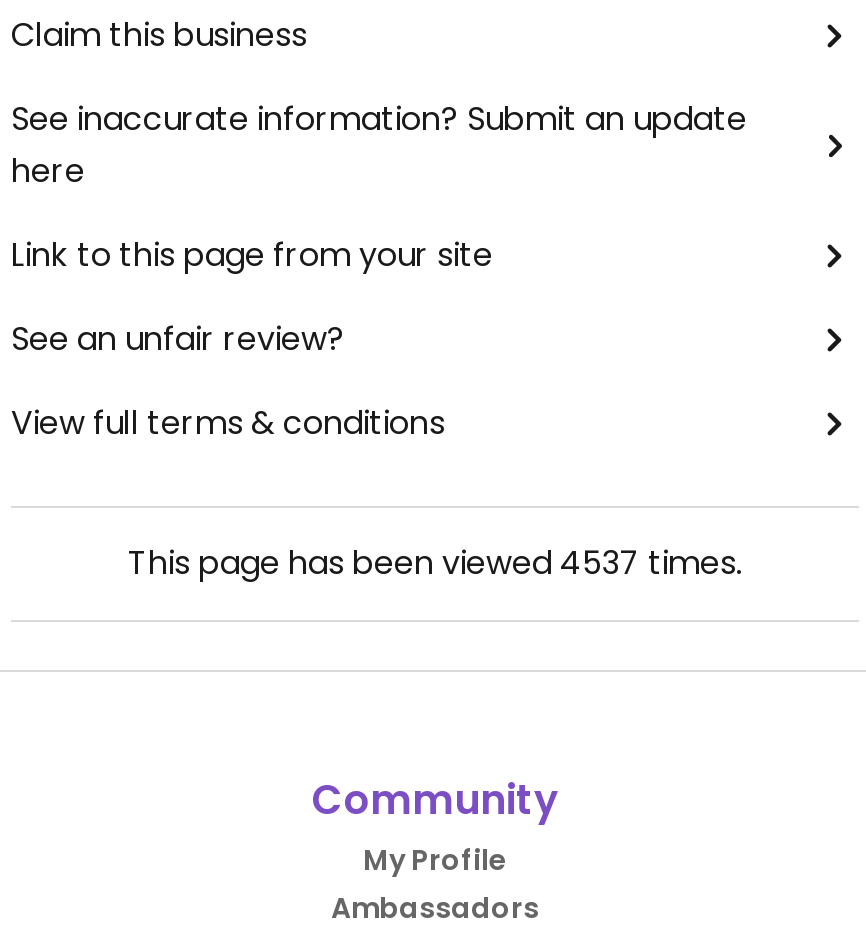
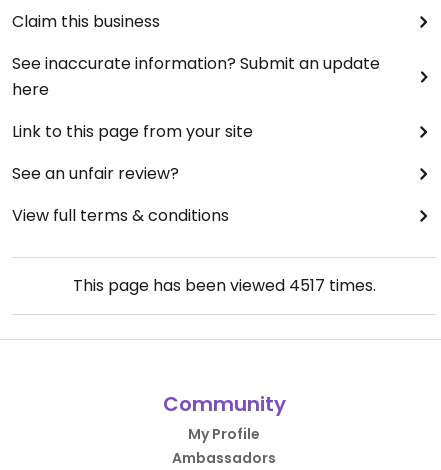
[128,540,742,586] This page has been viewed 4537 times. -> [72,274,375,297] This page has been viewed 4517 times.

